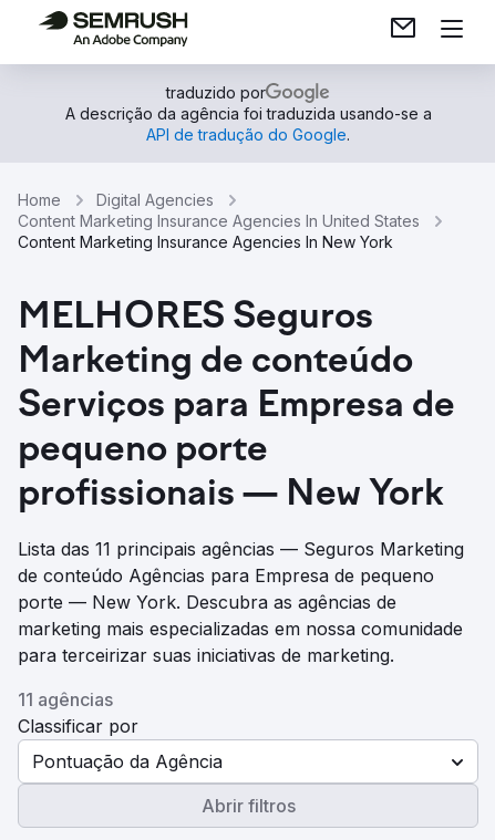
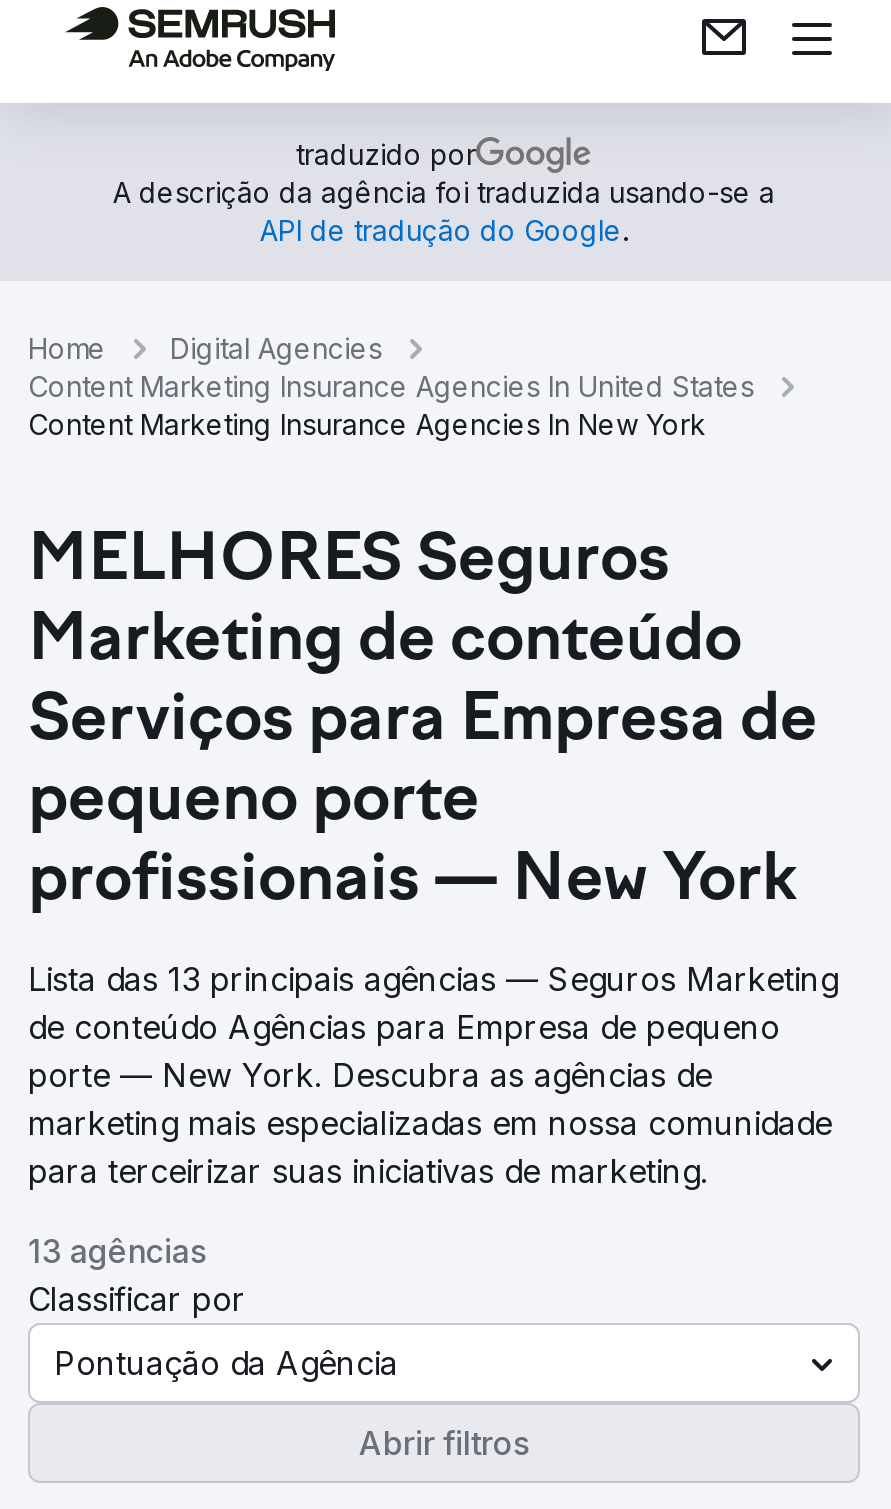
[18,538,464,560] Lista das 11 principais agências — Seguros Marketing -> [28,959,838,999] Lista das 13 principais agências — Seguros Marketing
[18,688,113,711] 11 agências -> [28,1231,206,1271] 13 agências

